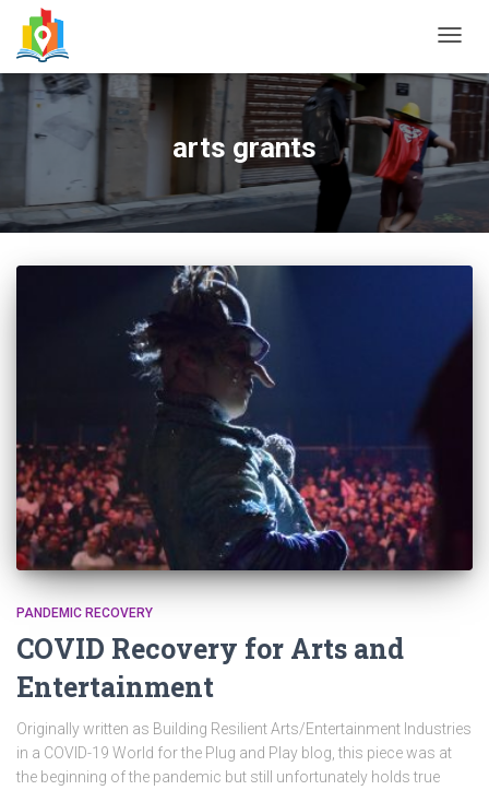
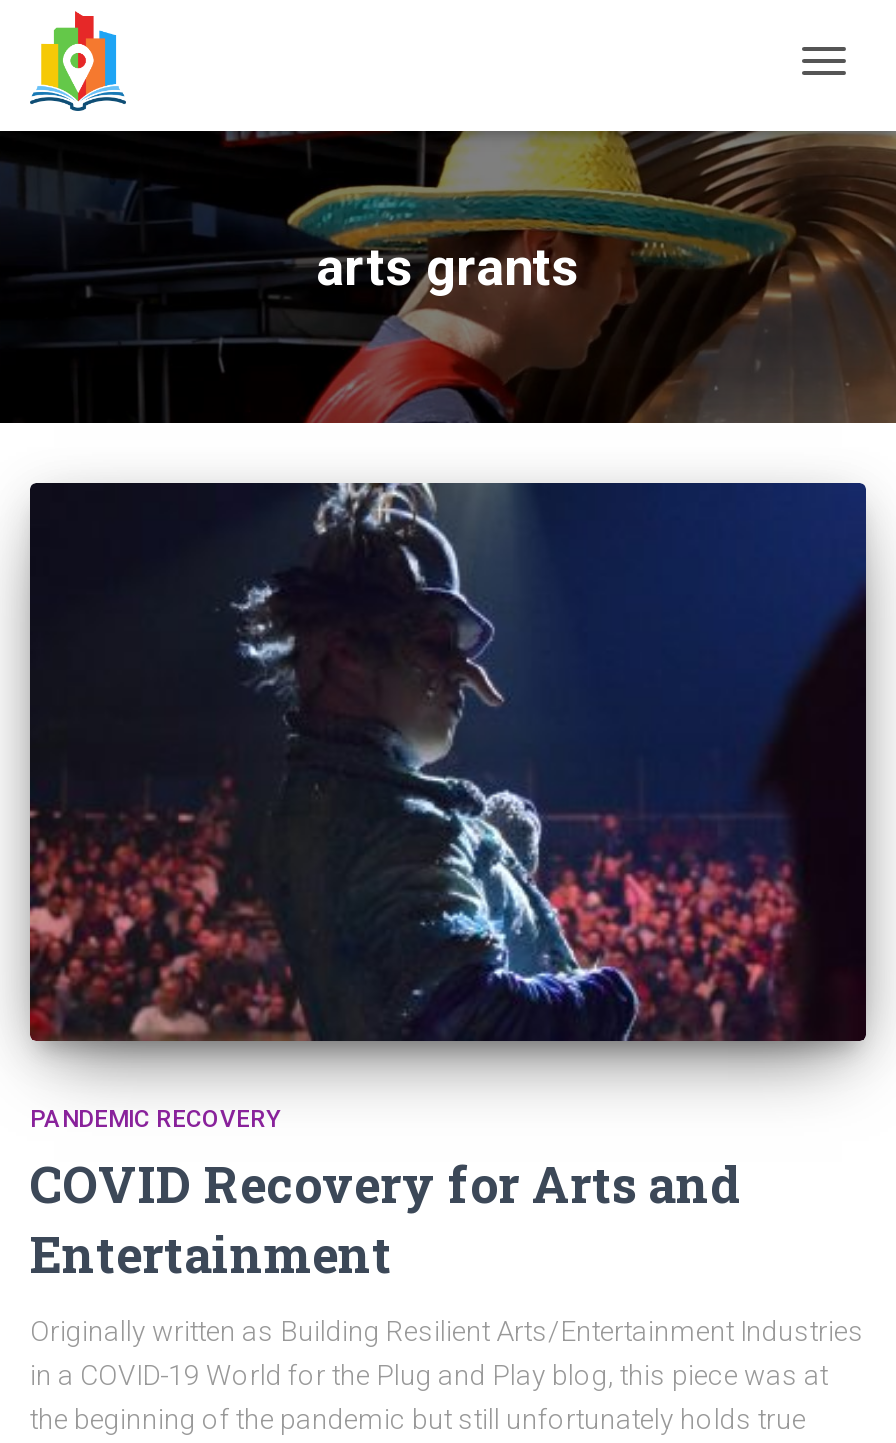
[3,73,486,233] [image] -> [6,131,890,423] [image]

